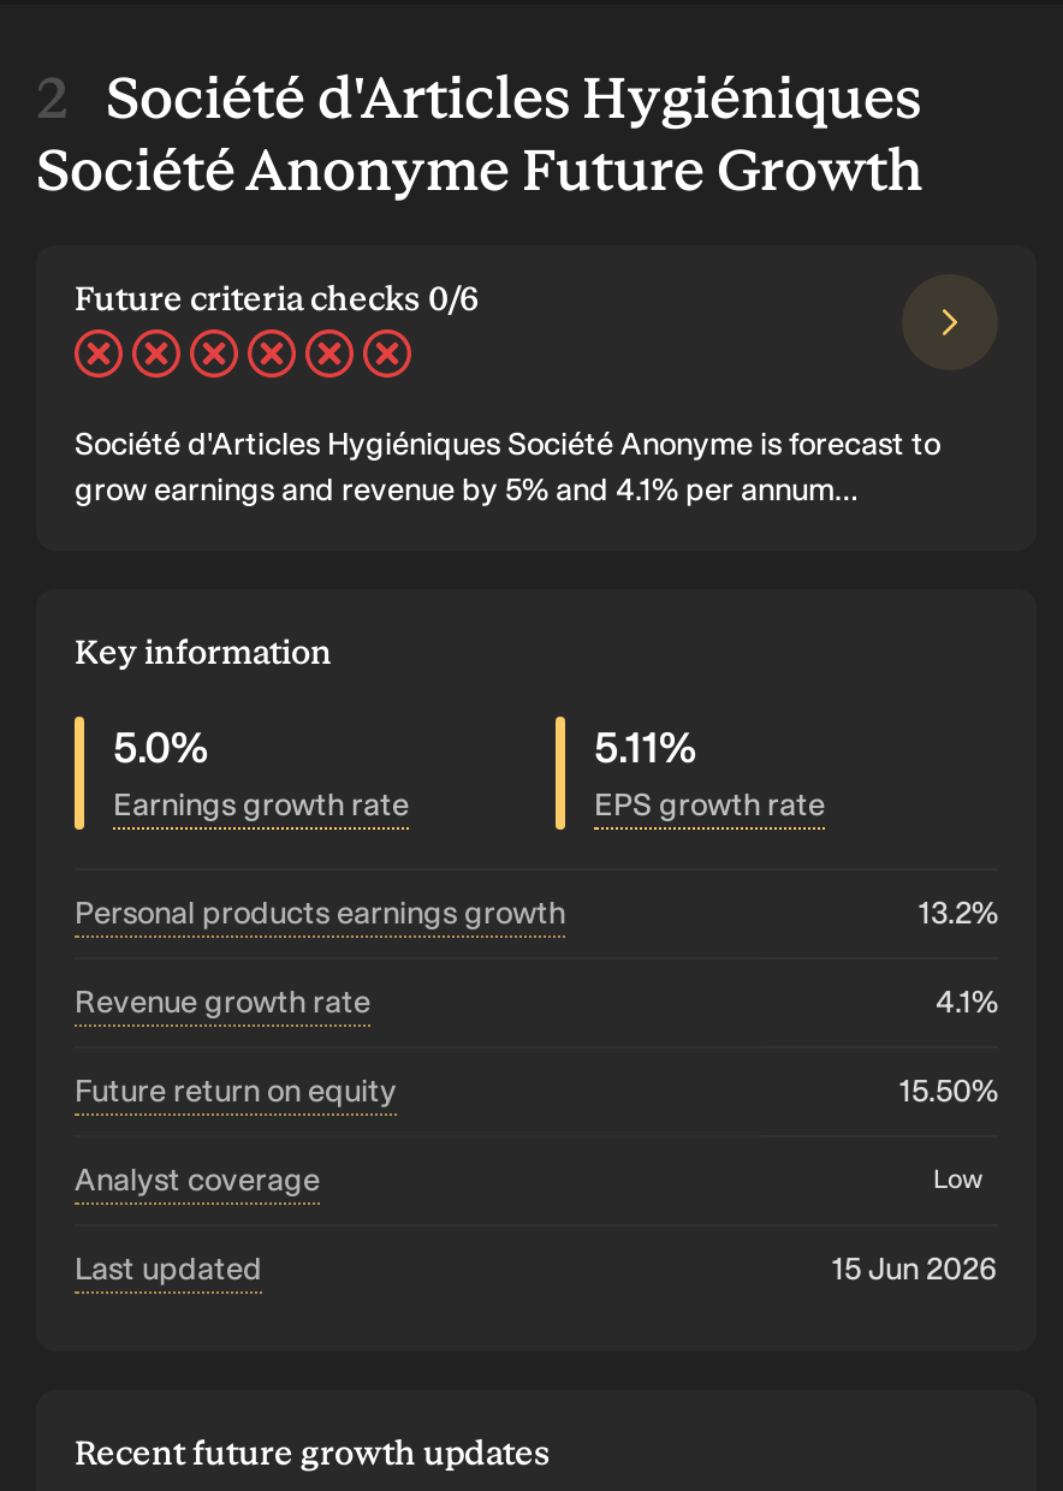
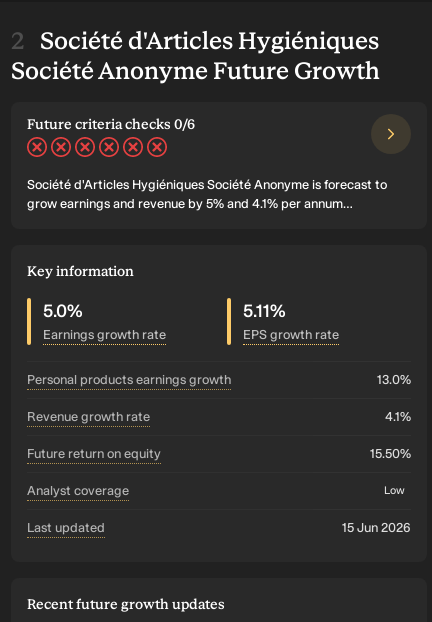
[919,895,998,931] 13.2% -> [377,372,411,387] 13.0%

